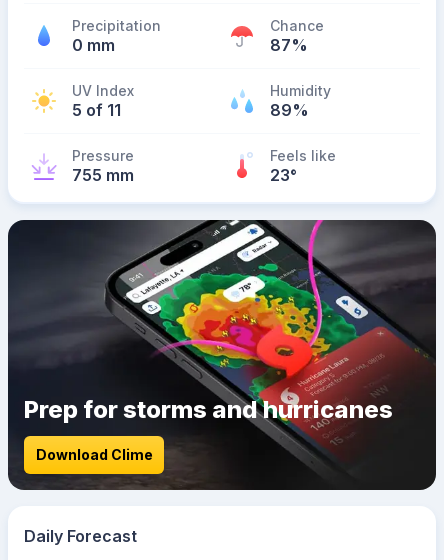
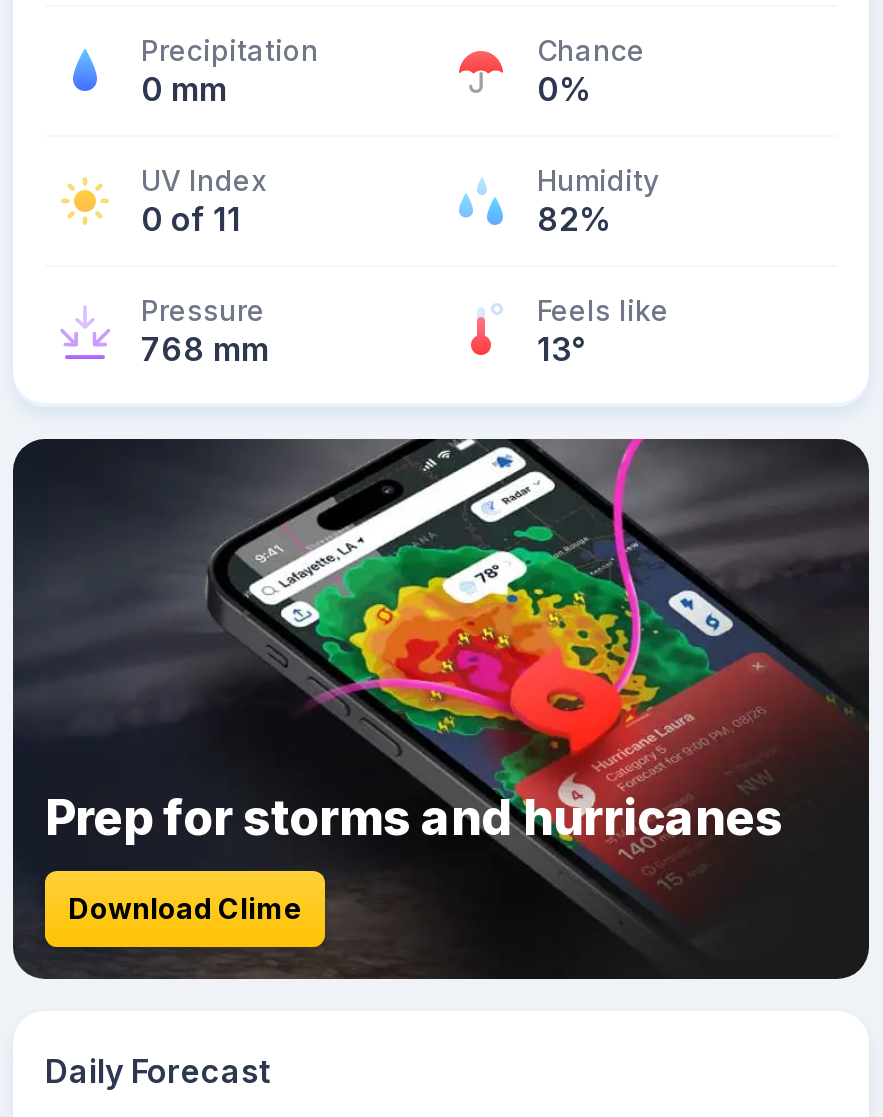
[270,35,308,55] 87% -> [537,69,593,109] 0%
[72,100,121,120] 5 of 11 -> [141,199,241,239] 0 of 11
[270,100,309,120] 89% -> [537,199,613,239] 82%
[72,165,134,185] 755 mm -> [141,329,269,369] 768 mm
[270,165,297,185] 23° -> [537,329,585,369] 13°

